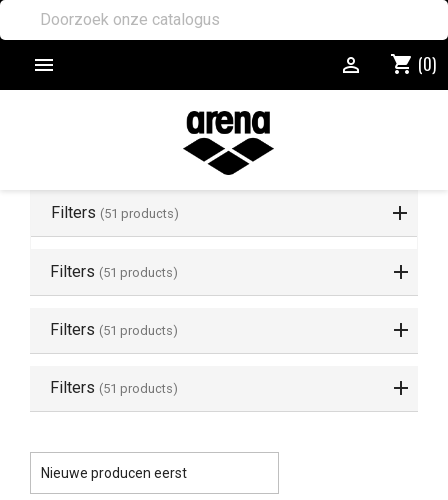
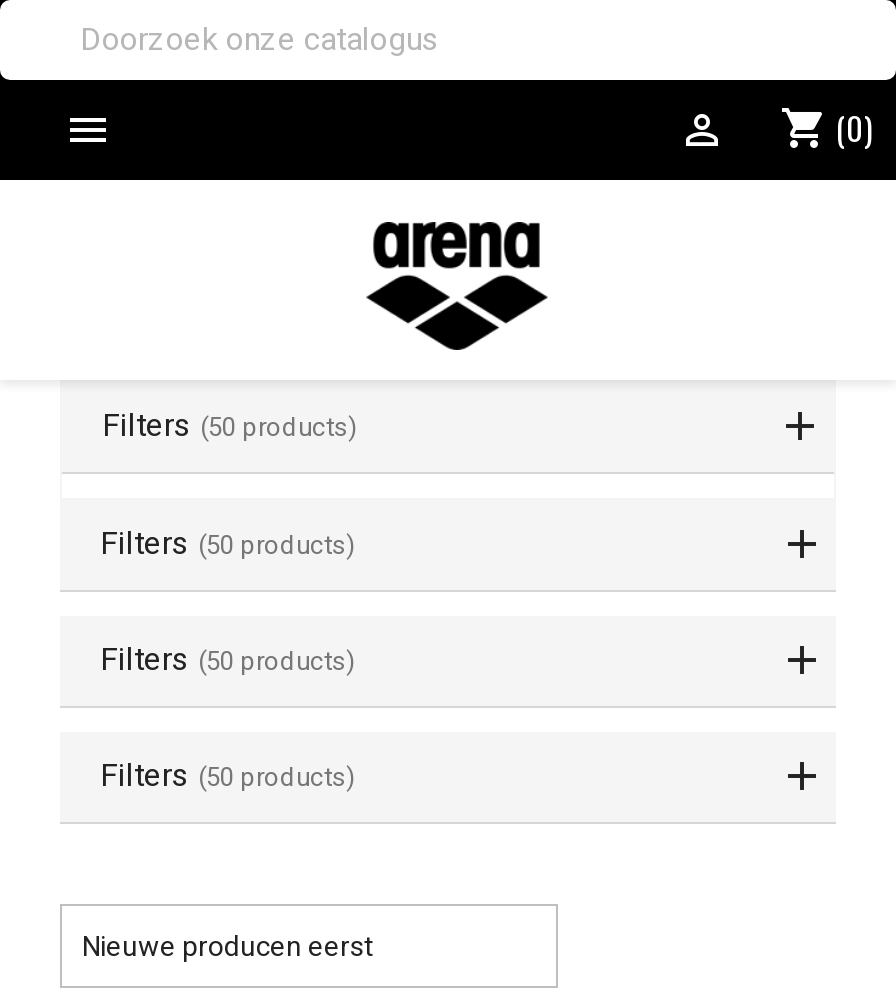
[51,203,179,222] Filters (51 products) -> [102,406,358,444] Filters (50 products)
[50,262,178,281] Filters (51 products) -> [100,524,356,562] Filters (50 products)
[50,320,178,339] Filters (51 products) -> [100,640,356,678] Filters (50 products)
[50,378,178,397] Filters (51 products) -> [100,756,356,794] Filters (50 products)

